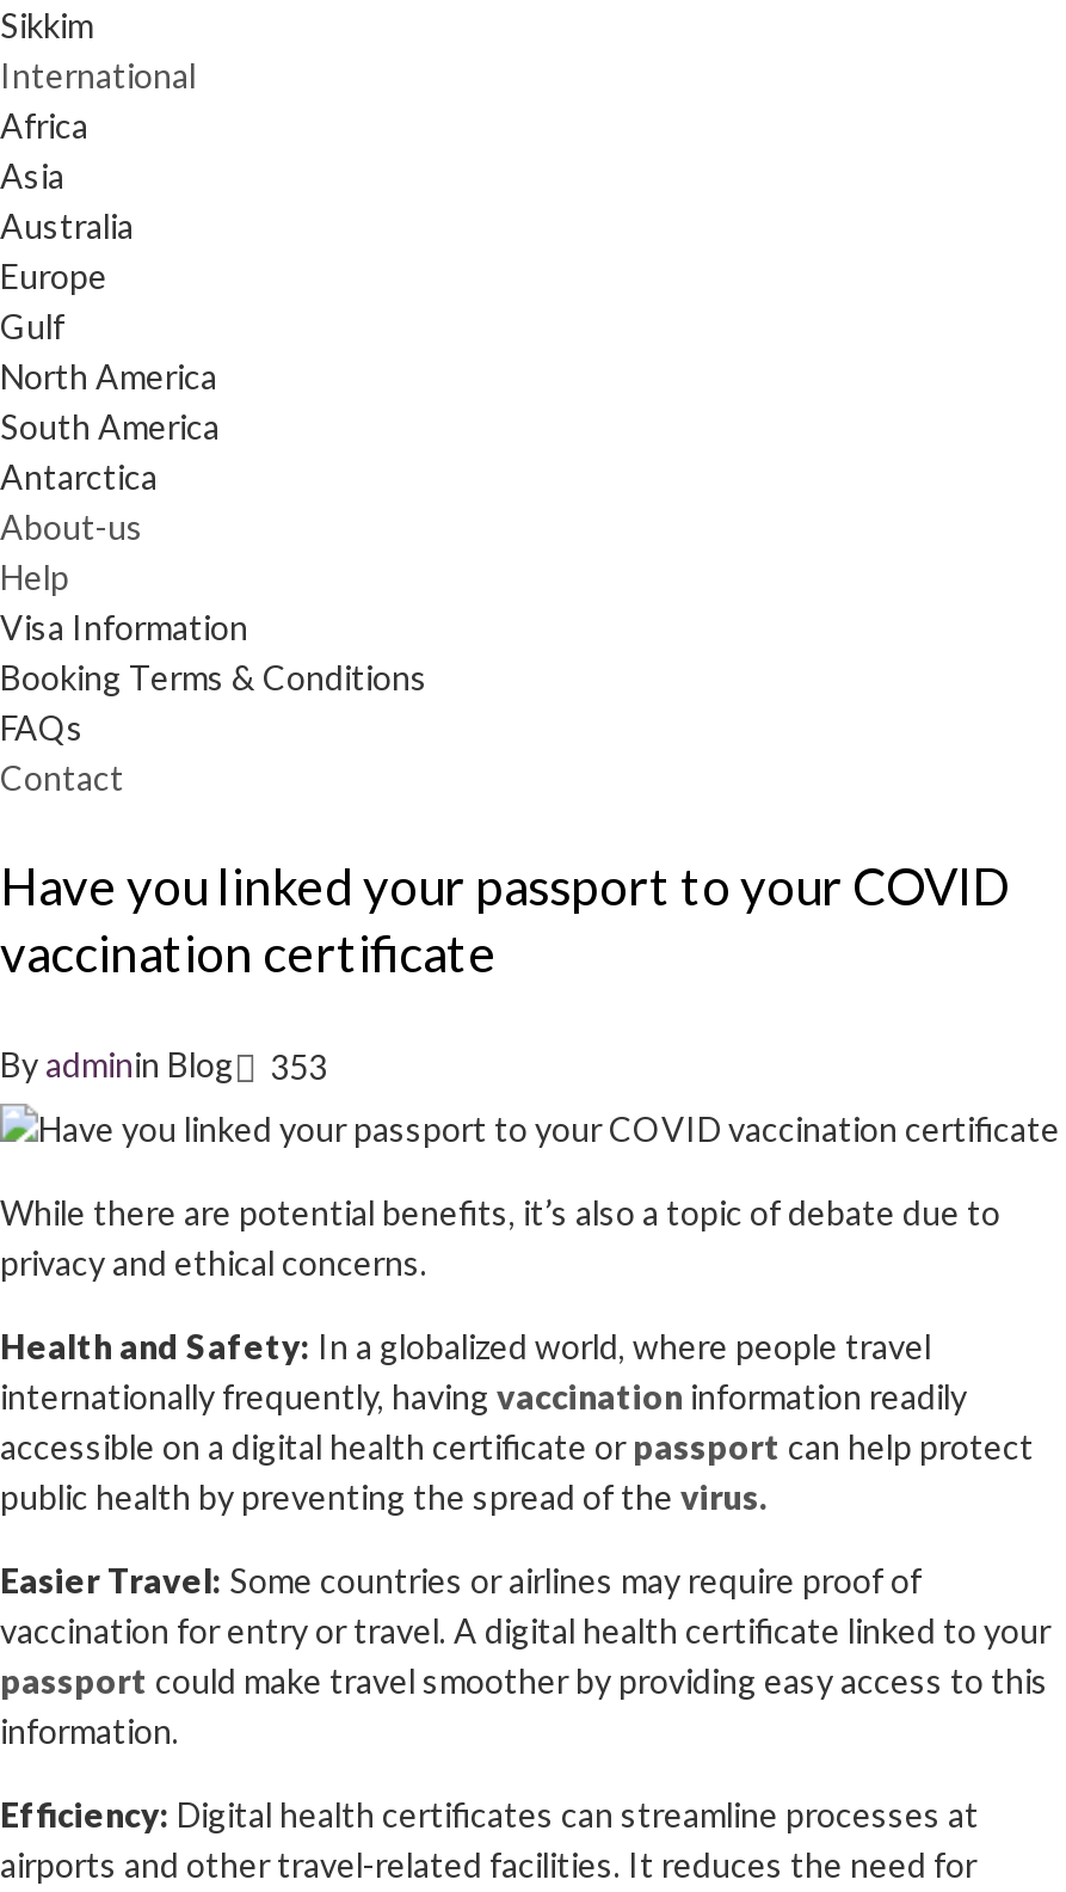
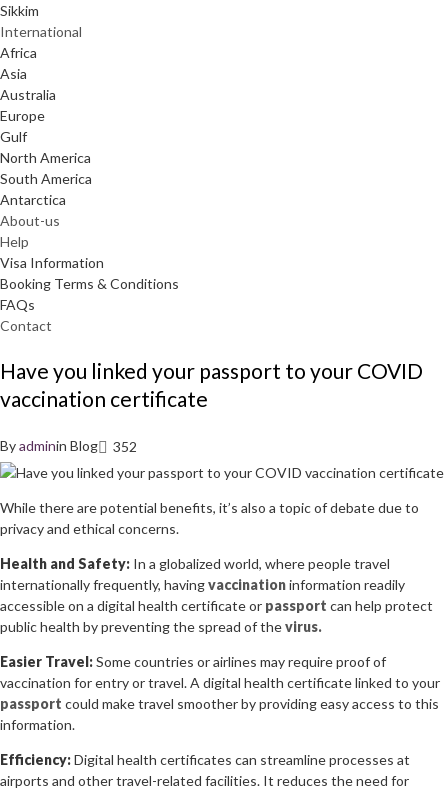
[0,1044,327,1086] By adminin Blog 353 -> [0,437,137,454] By adminin Blog 352

